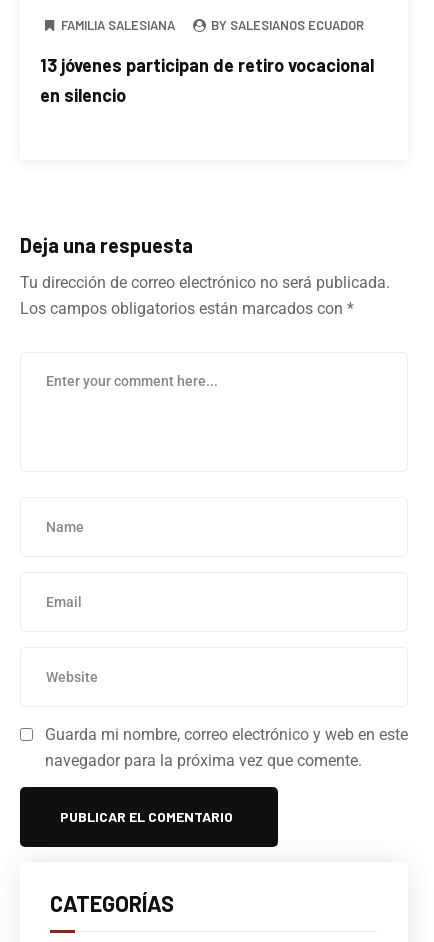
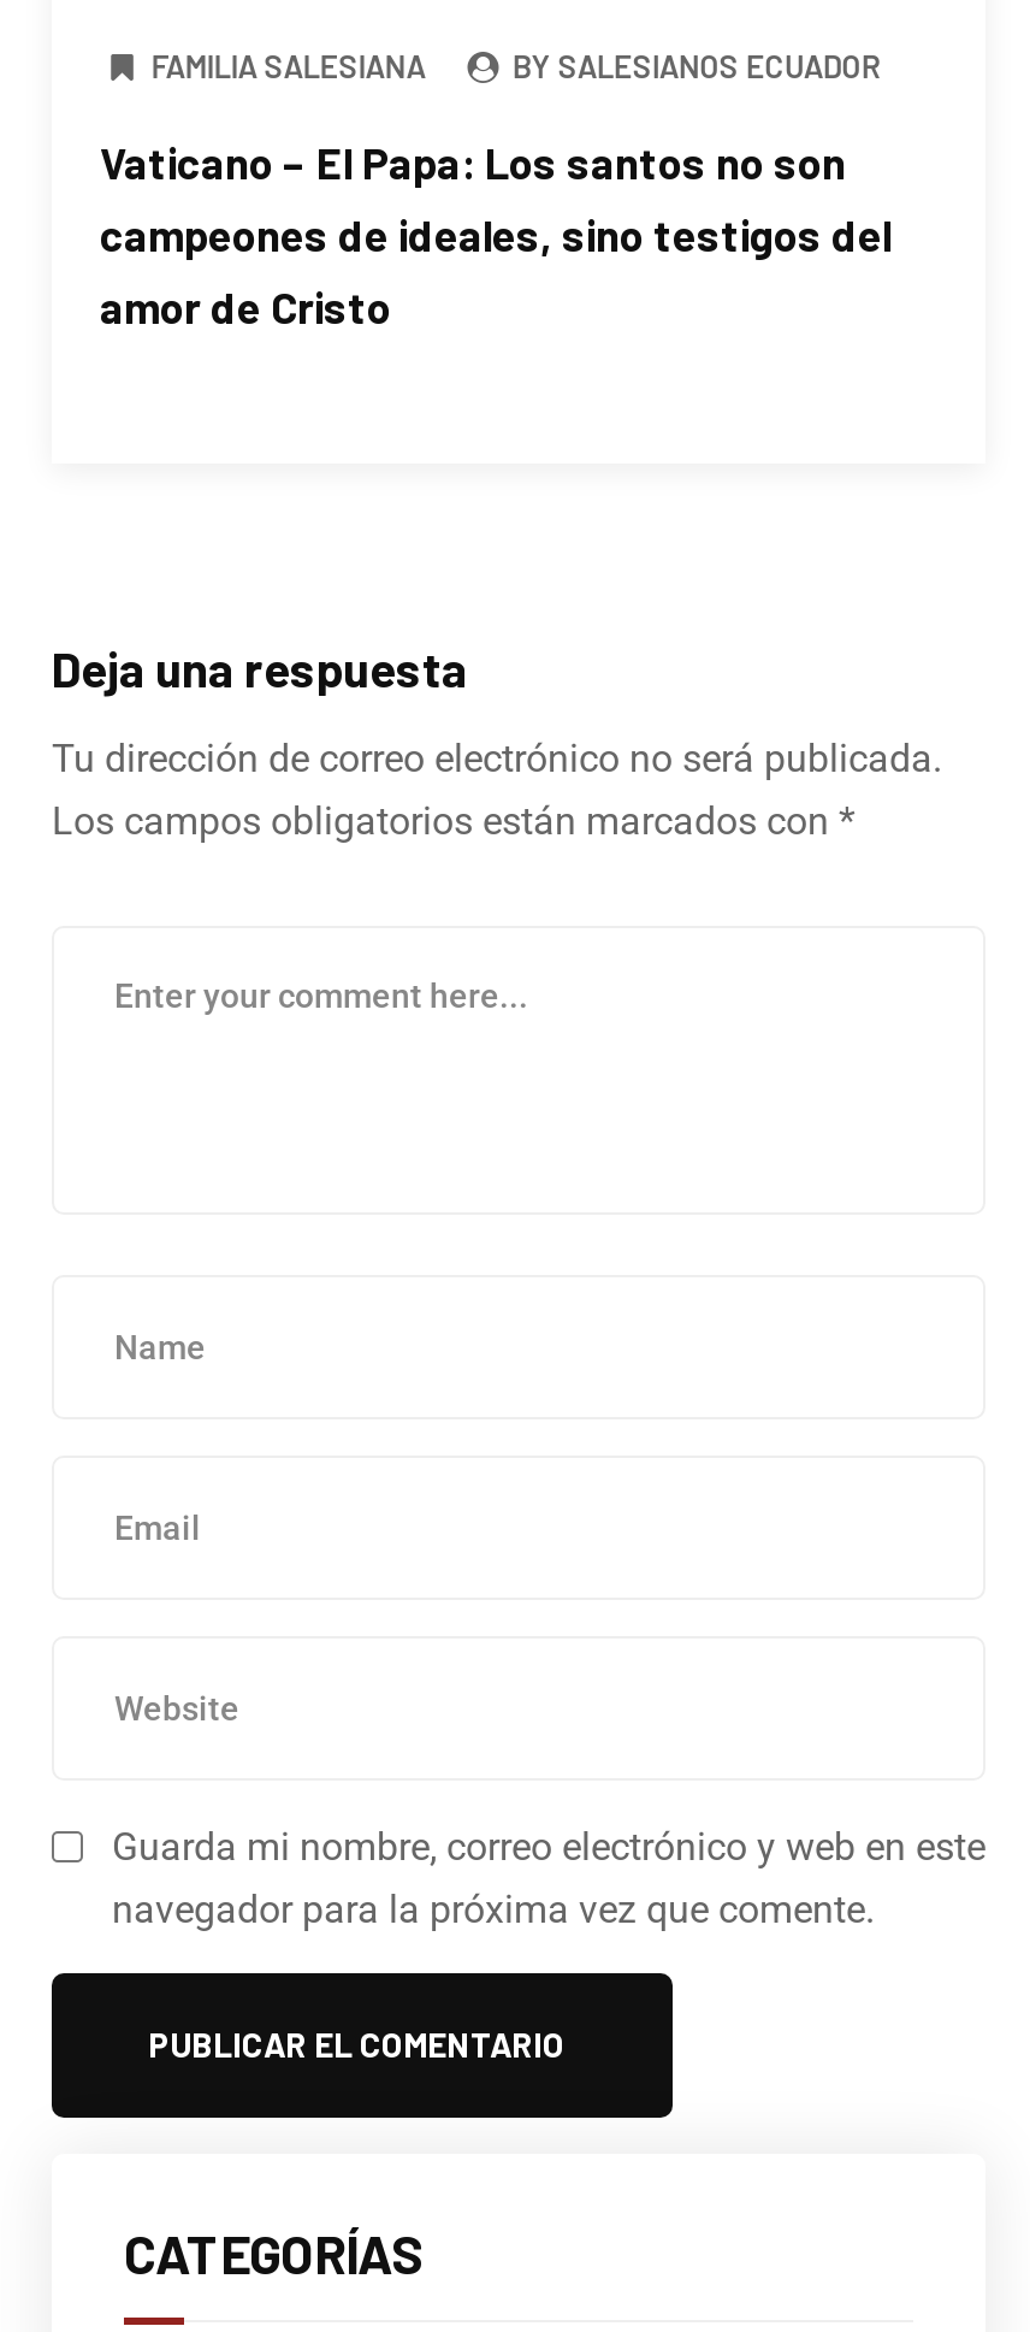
[40,54,374,106] 13 jóvenes participan de retiro vocacional | en silencio -> [100,136,892,333] Vaticano – El Papa: Los santos no son | campeones de ideales, sino testigos del | amor de Cristo

